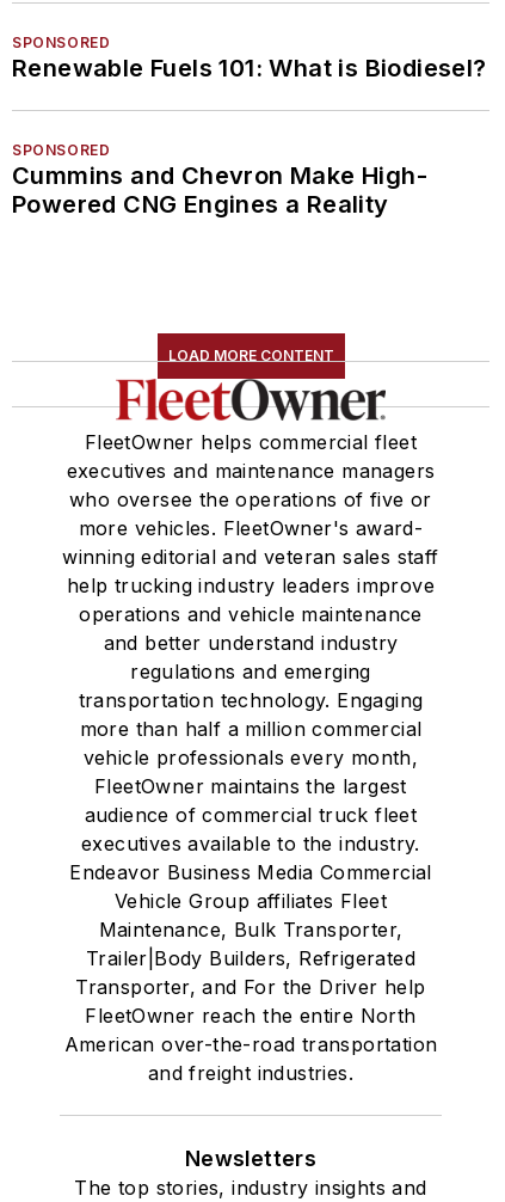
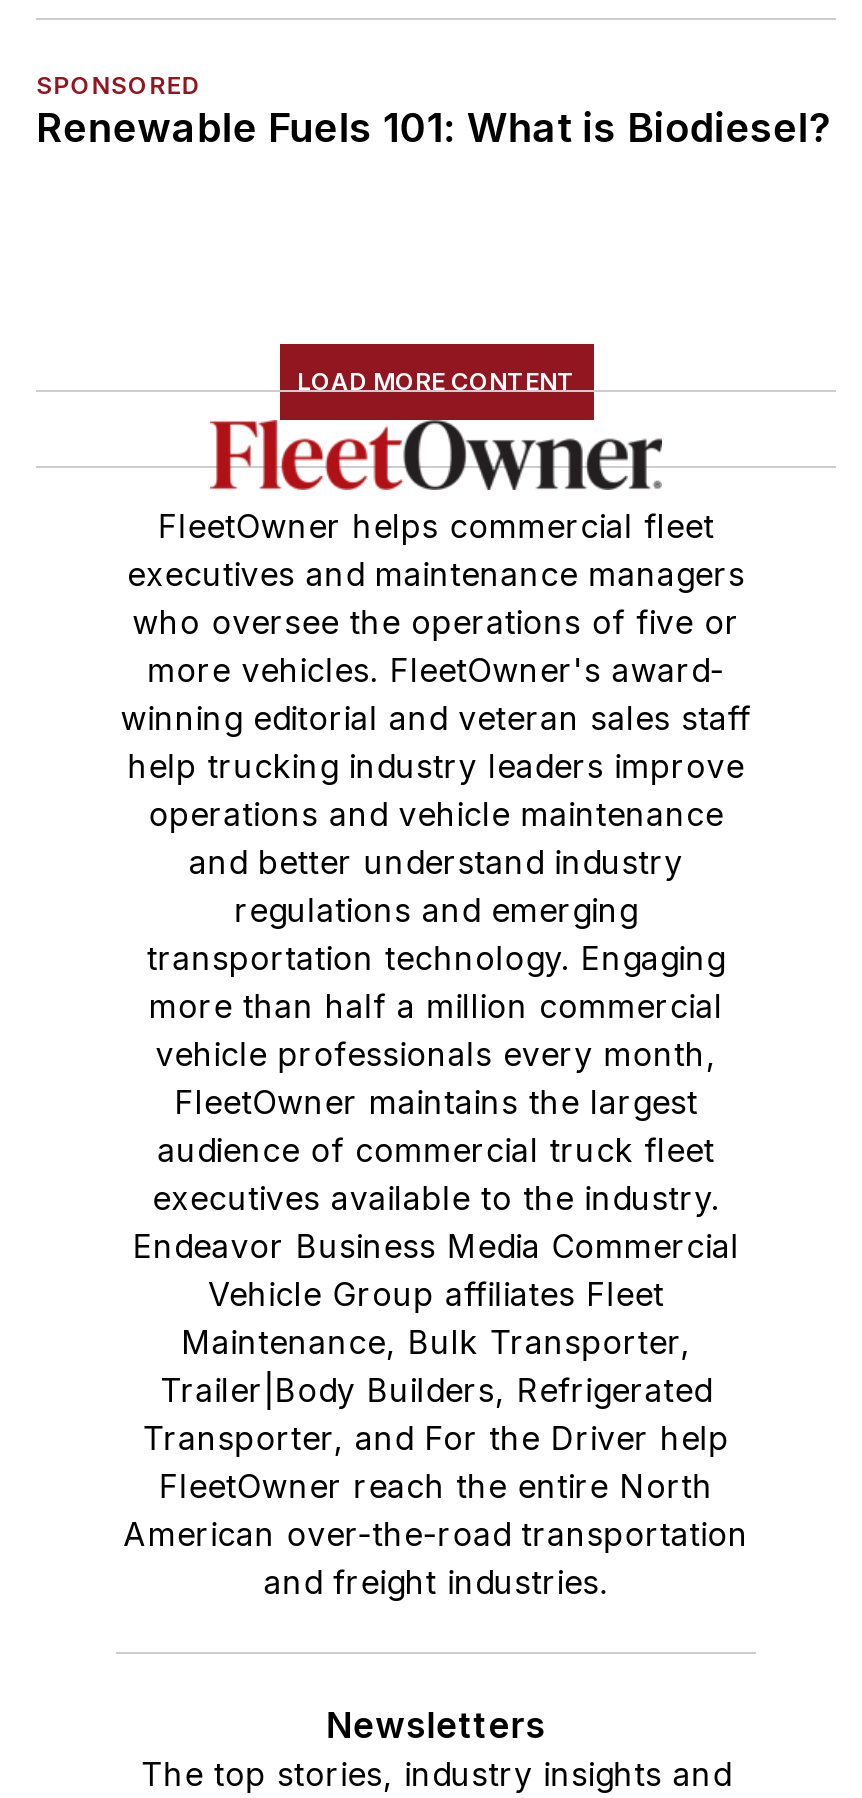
[12,141,427,219] SPONSORED | Cummins and Chevron Make High- | Powered CNG Engines a Reality -> none

